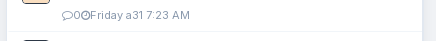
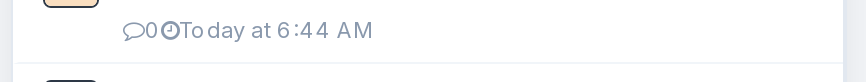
[73,8,190,22] 0 Friday a31 7:23 AM -> [145,16,373,44] 0 Today at 6:44 AM

